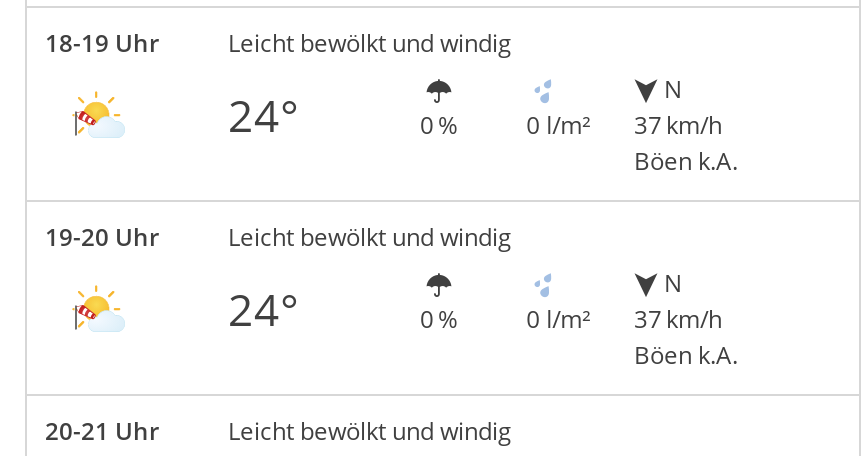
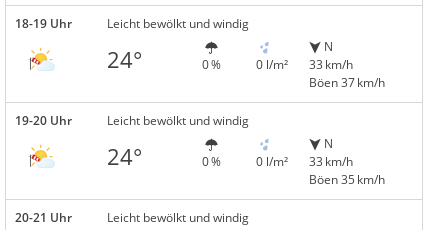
[634,108,738,178] 37 km/h | Böen k.A. -> [309,56,385,91] 33 km/h | Böen 37 km/h
[634,302,738,372] 37 km/h | Böen k.A. -> [309,153,385,188] 33 km/h | Böen 35 km/h

